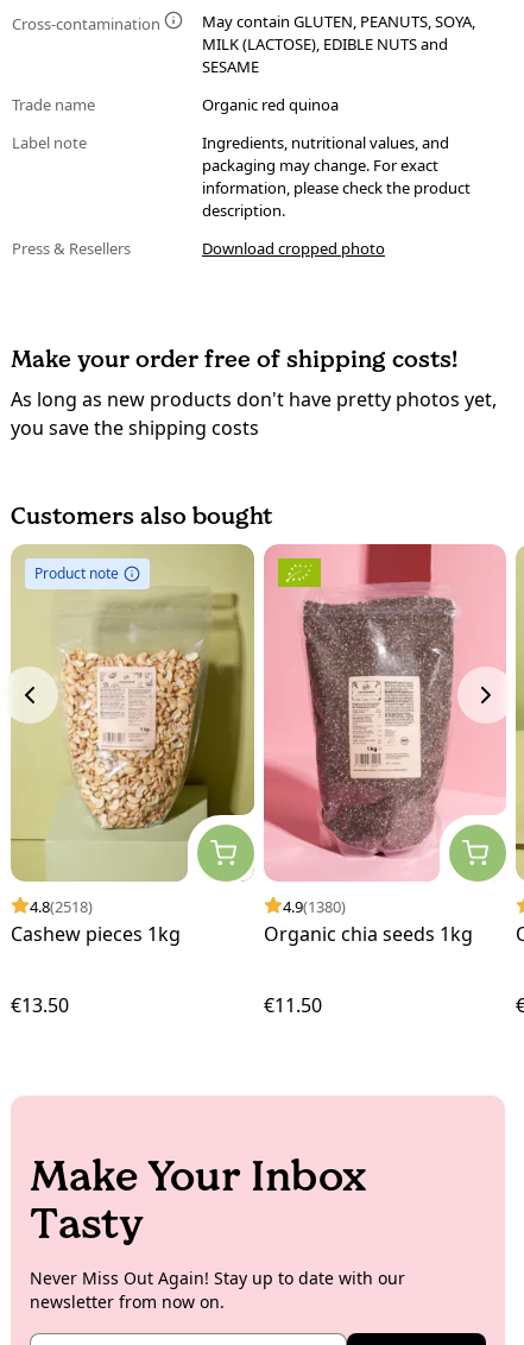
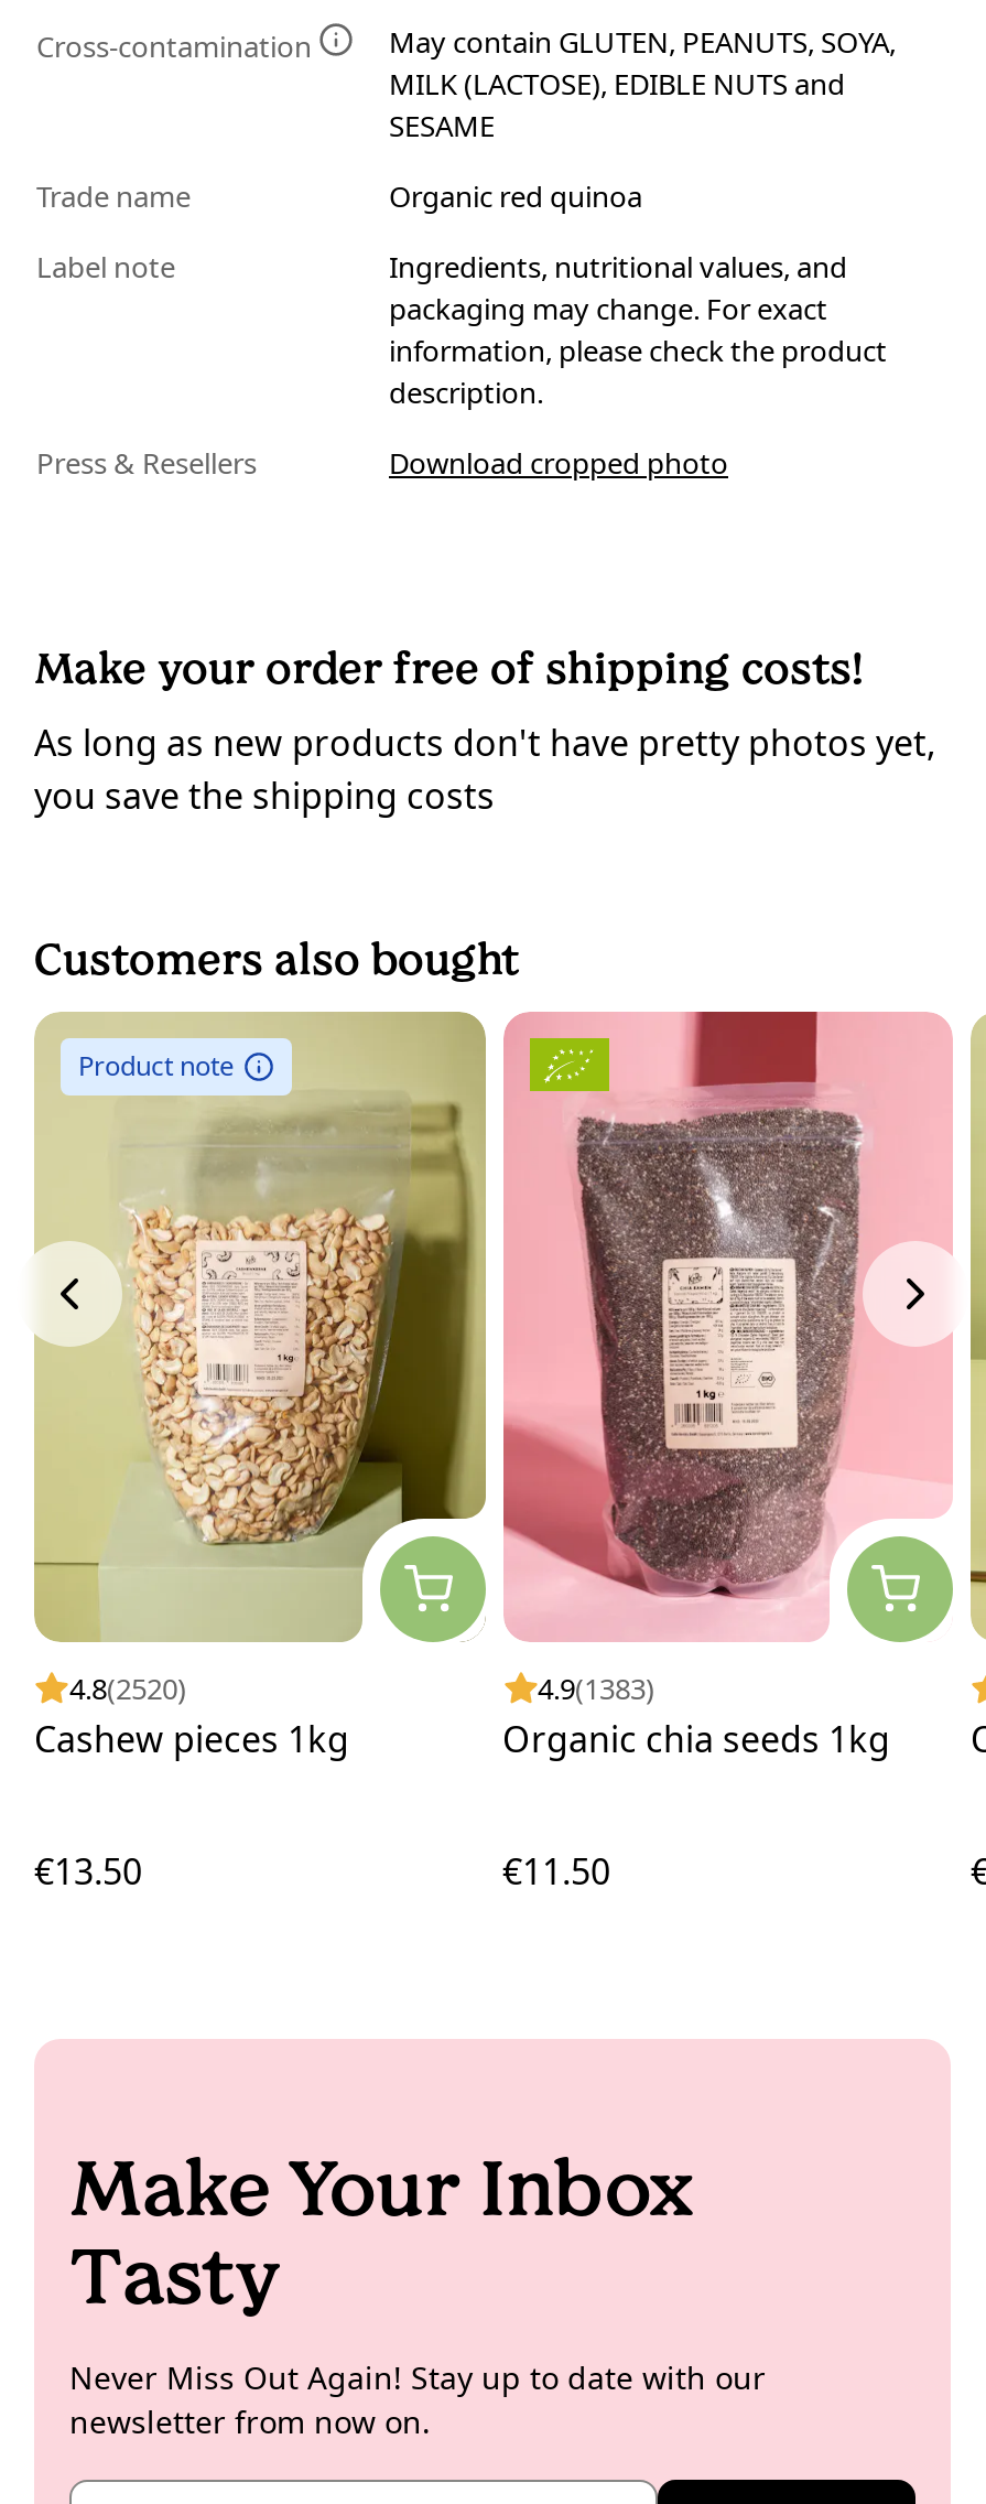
[30,895,93,917] 4.8(2518) -> [69,1669,186,1709] 4.8(2520)
[282,895,345,917] 4.9(1380) -> [538,1669,654,1709] 4.9(1383)

